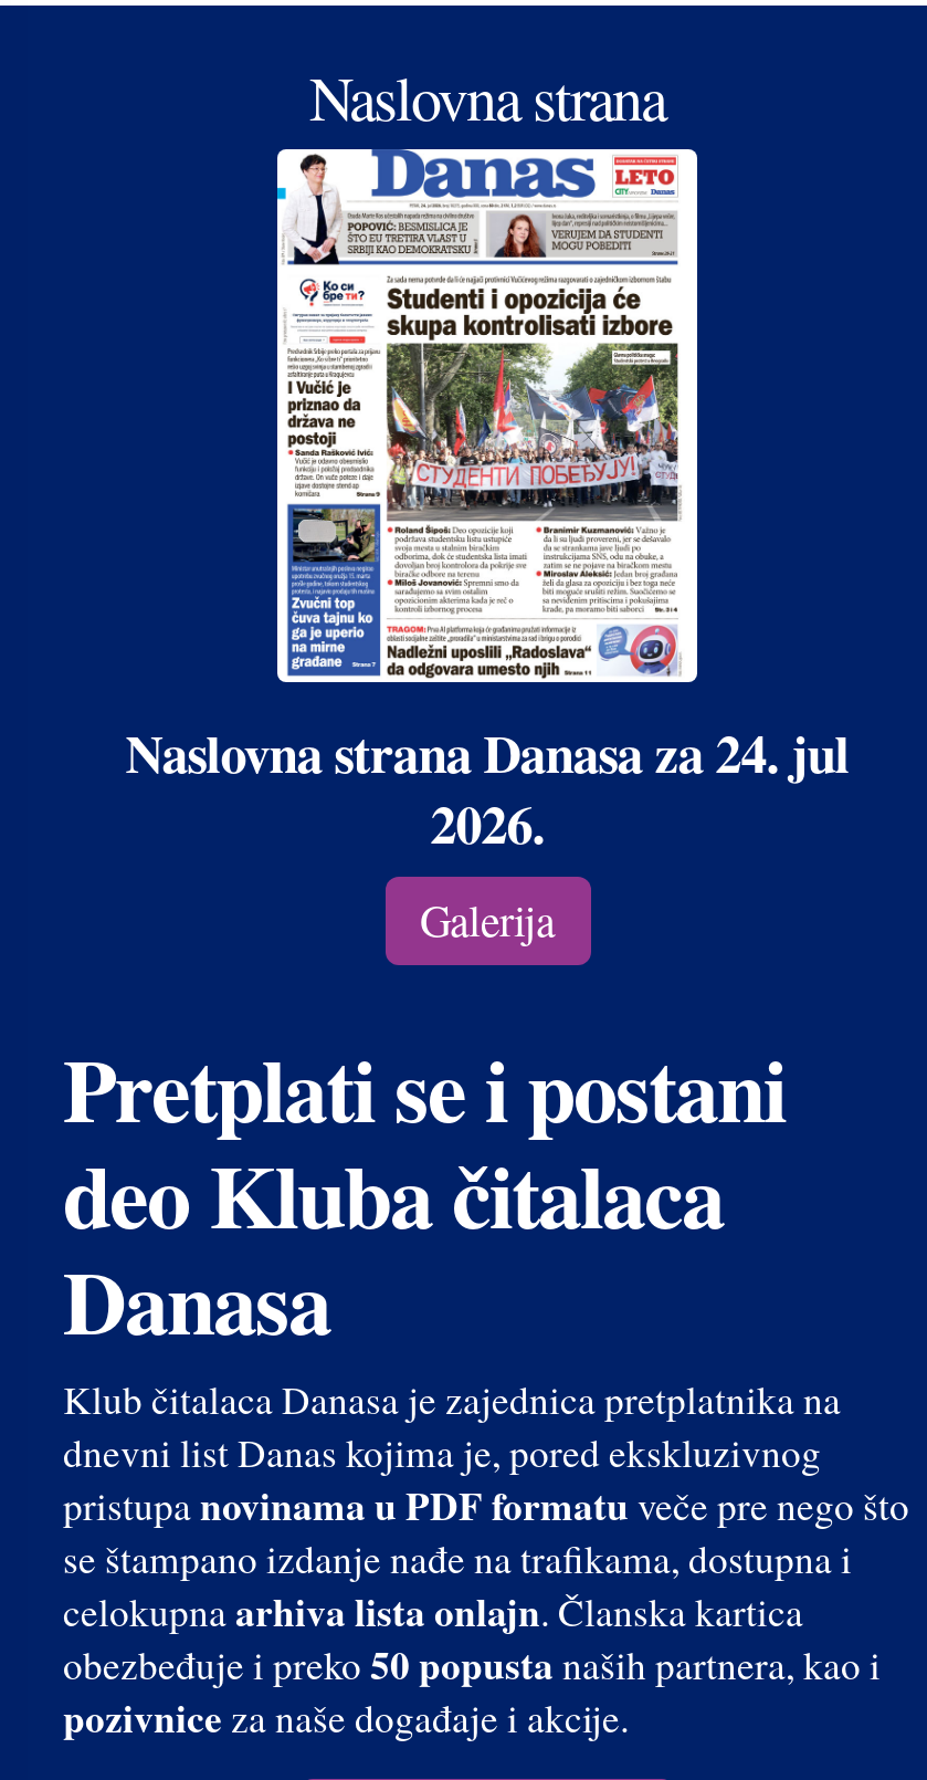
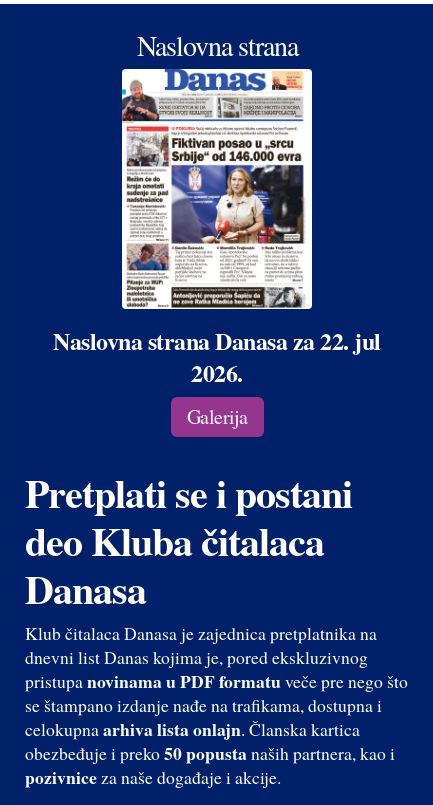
[125,151,849,791] [image] | Naslovna strana Danasa za 24. jul -> [53,70,381,358] [image] | Naslovna strana Danasa za 22. jul

